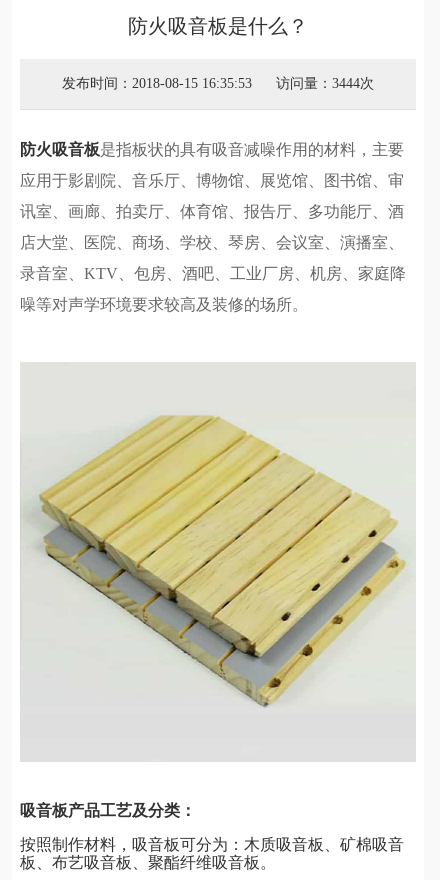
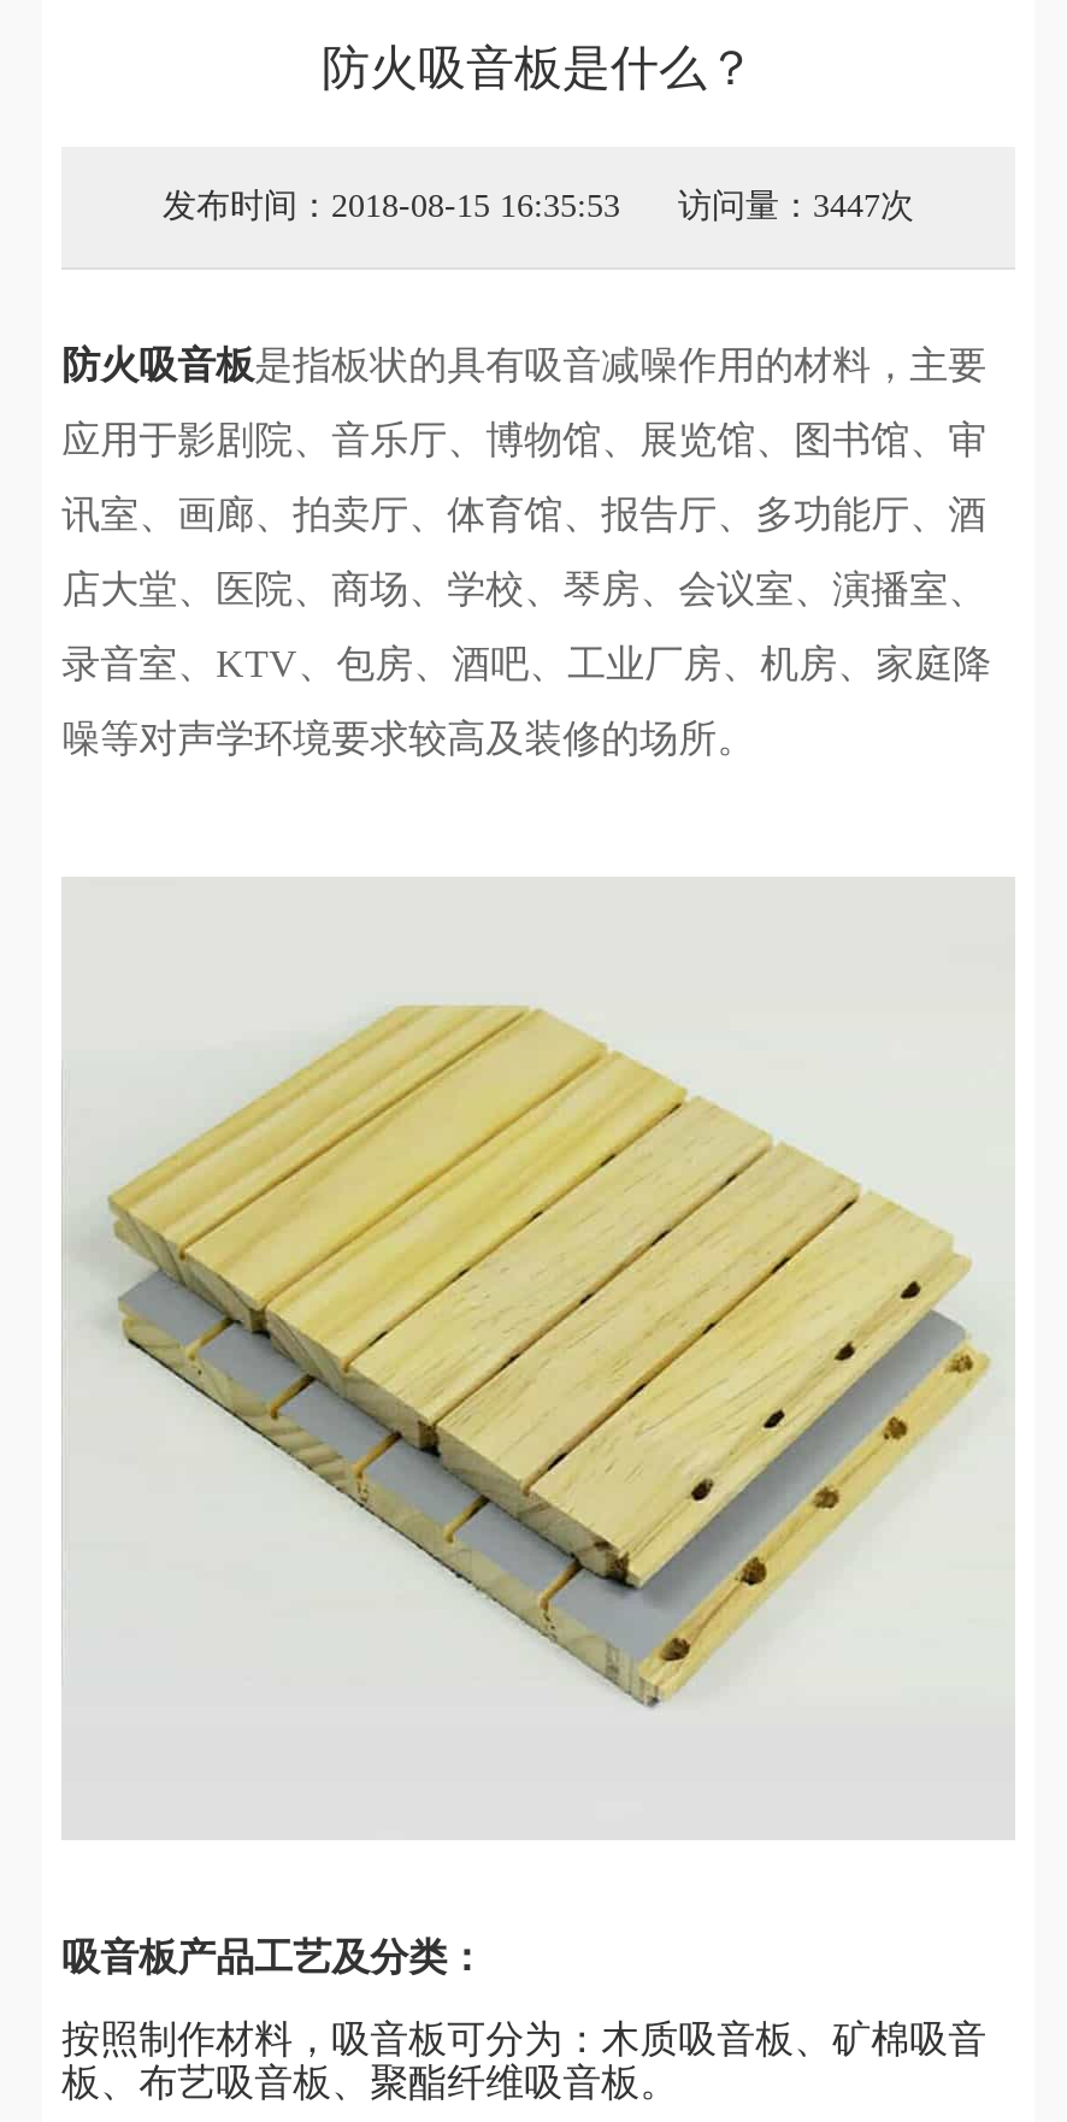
[62,76,374,91] 发布时间：2018-08-15 16:35:53 访问量：3444次 -> [163,188,914,224] 发布时间：2018-08-15 16:35:53 访问量：3447次

